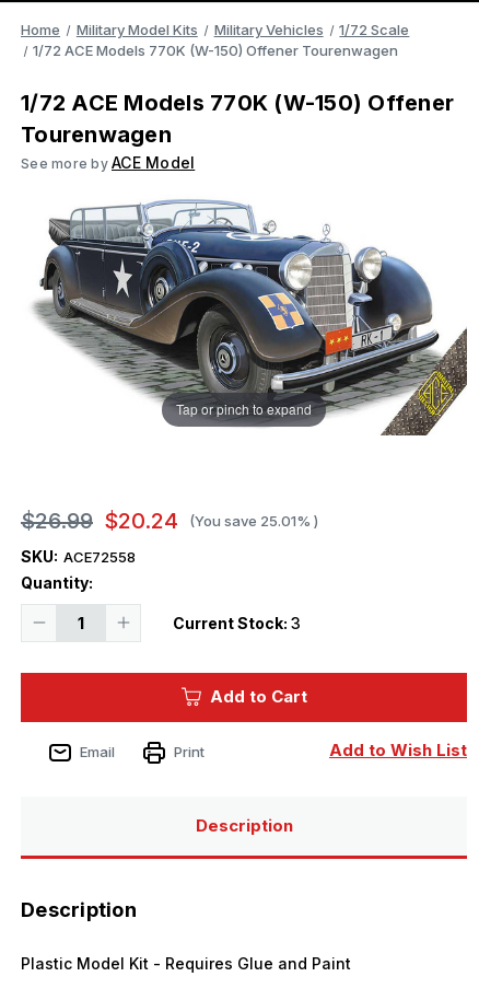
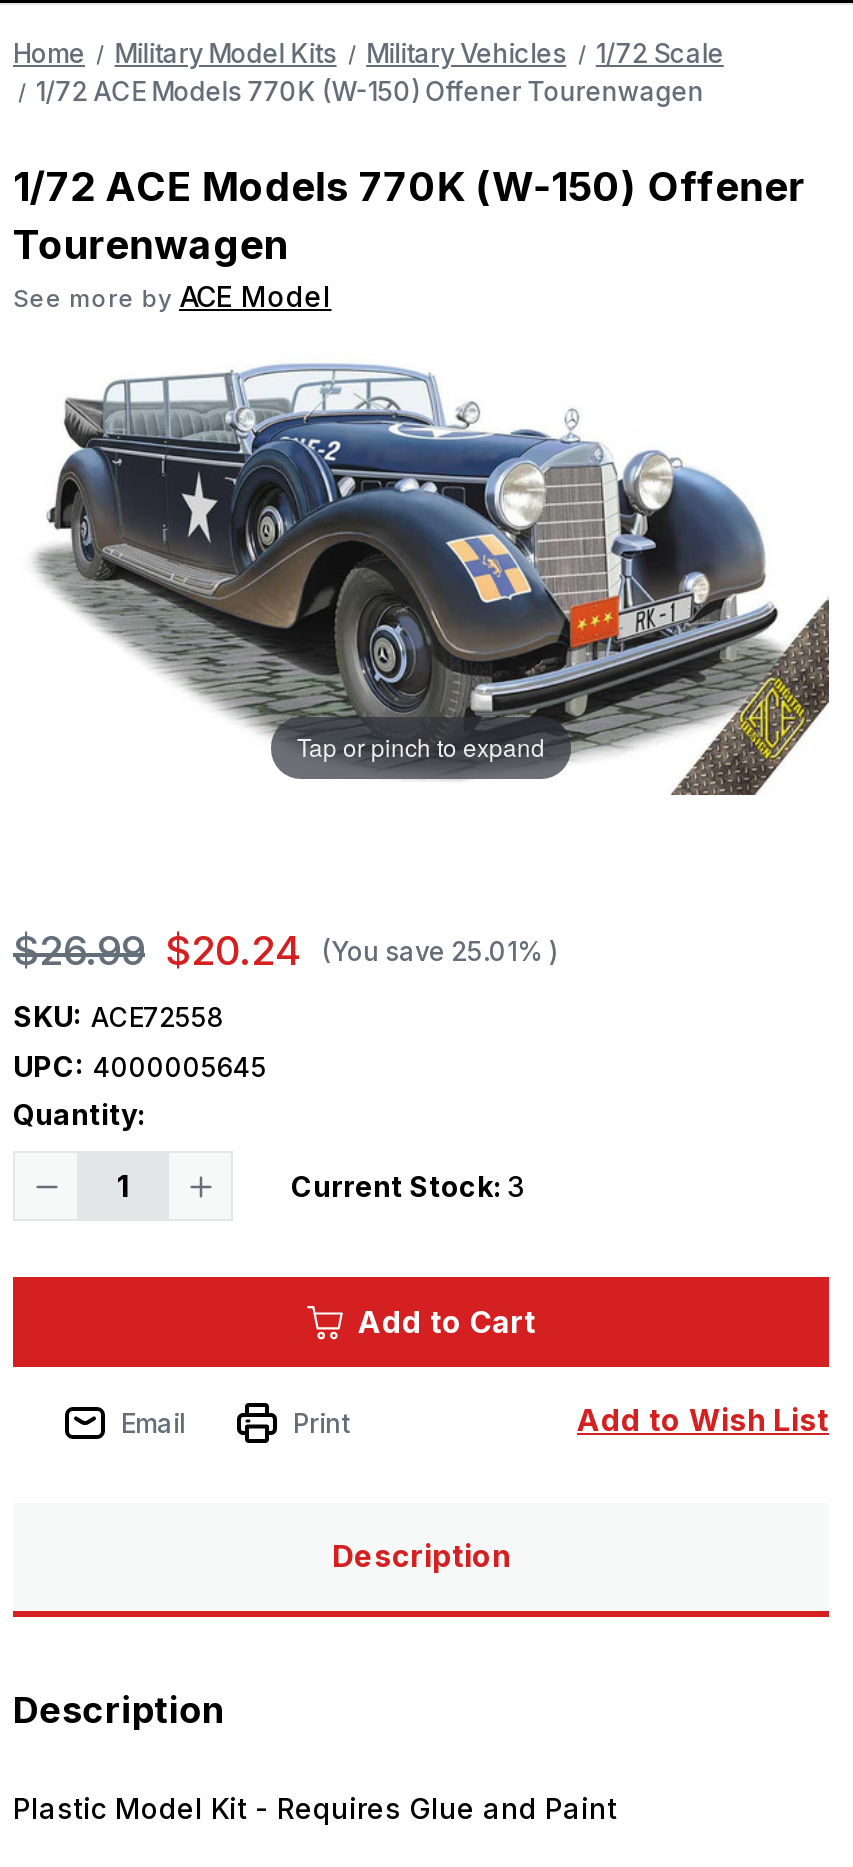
none -> [13,1048,267,1082] UPC: 4000005645

